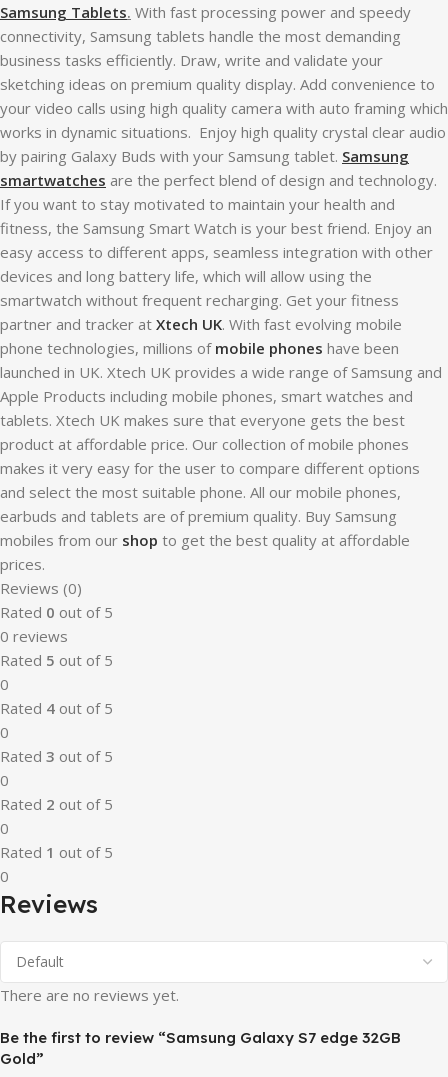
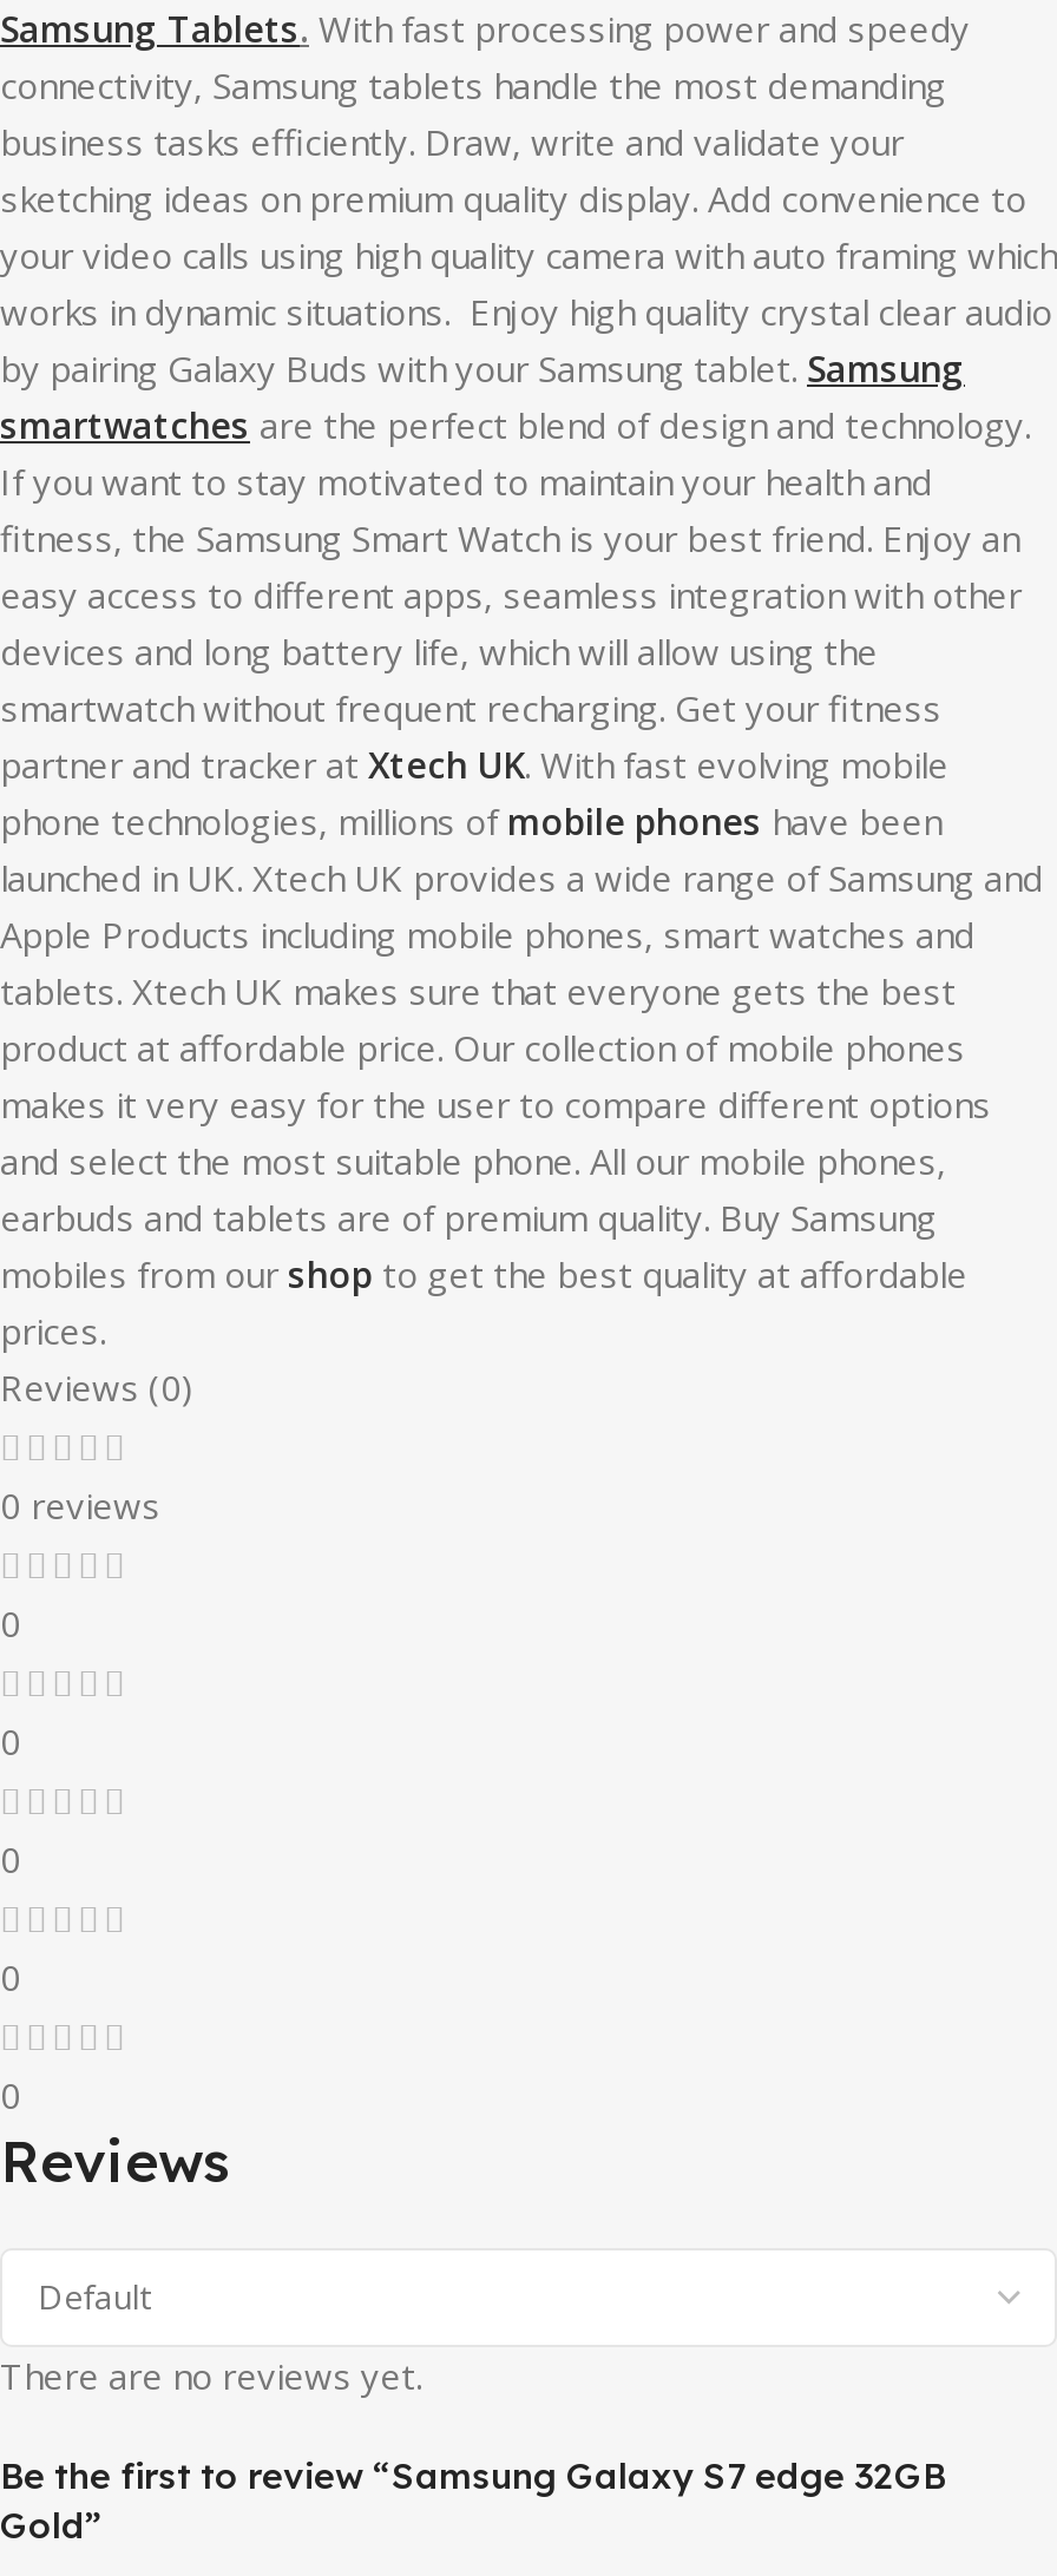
[0,602,113,622] Rated 0 out of 5 -> none
[0,650,113,670] Rated 5 out of 5 -> none
[0,698,113,718] Rated 4 out of 5 -> none
[0,746,113,766] Rated 3 out of 5 -> none
[0,794,113,814] Rated 2 out of 5 -> none
[0,842,113,862] Rated 1 out of 5 -> none

